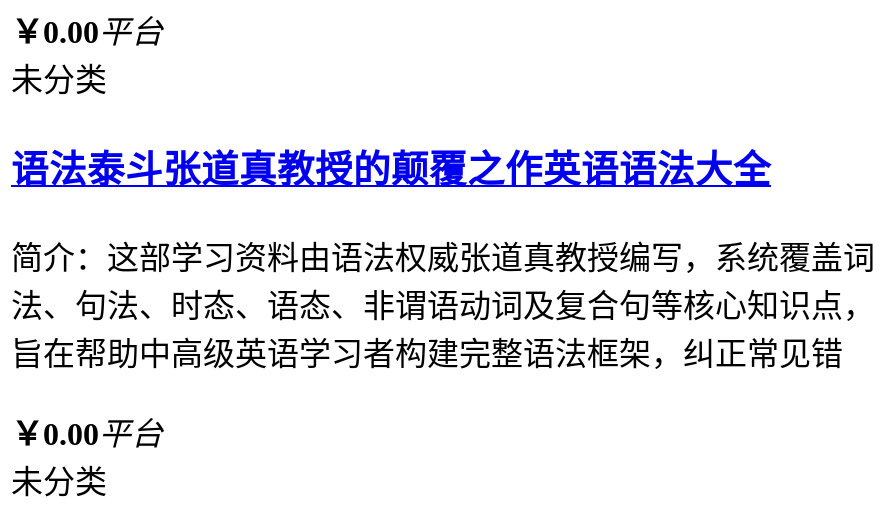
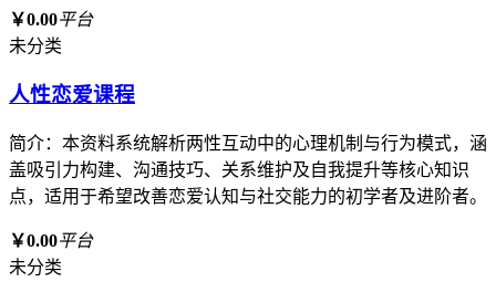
[11,149,771,191] 语法泰斗张道真教授的颠覆之作英语语法大全 -> [9,83,135,107] 人性恋爱课程
[11,240,875,370] 简介：这部学习资料由语法权威张道真教授编写，系统覆盖词 | 法、句法、时态、语态、非谓语动词及复合句等核心知识点， | 旨在帮助中高级英语学习者构建完整语法框架，纠正常见错 -> [9,134,487,206] 简介：本资料系统解析两性互动中的心理机制与行为模式，涵 | 盖吸引力构建、沟通技巧、关系维护及自我提升等核心知识 | 点，适用于希望改善恋爱认知与社交能力的初学者及进阶者。

